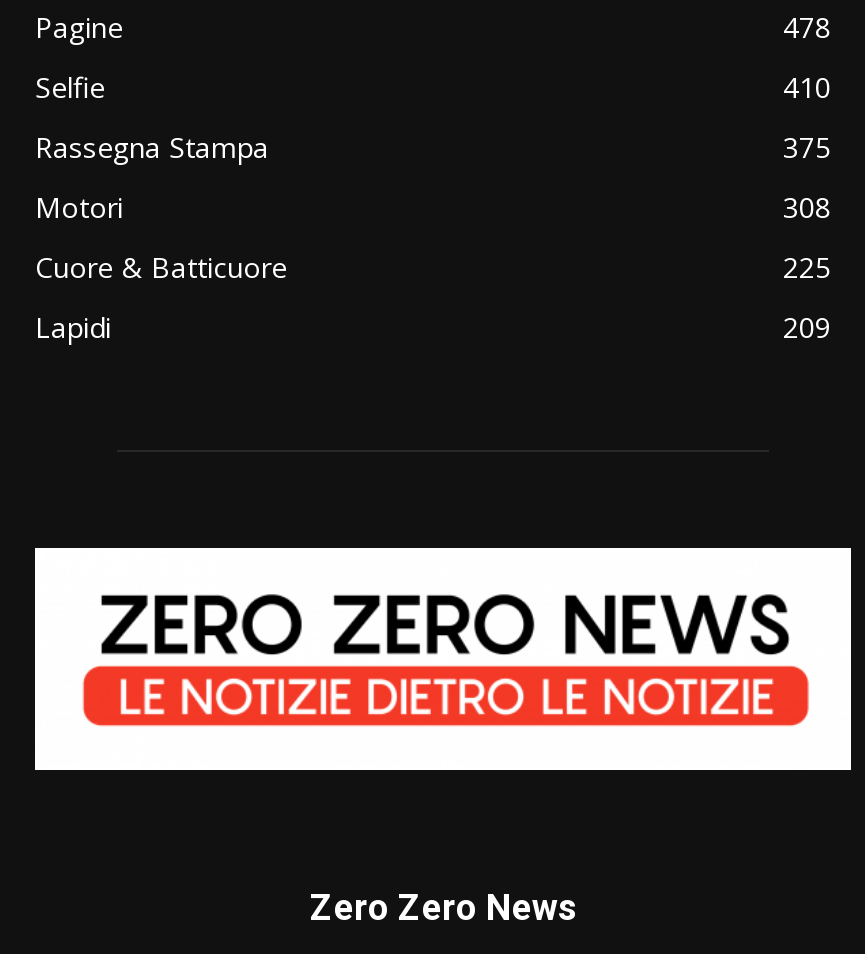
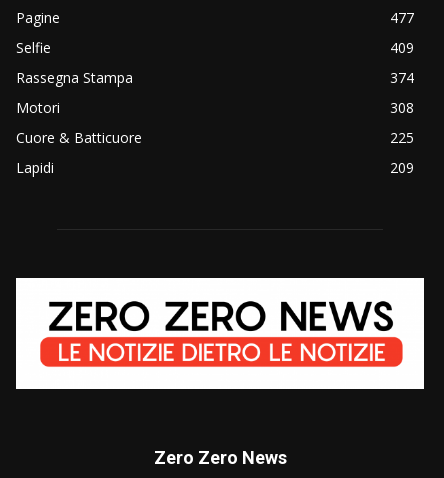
[783,9,831,47] 478 -> [390,8,414,27] 477
[783,69,831,107] 410 -> [390,38,414,57] 409
[783,129,831,167] 375 -> [390,68,414,87] 374

